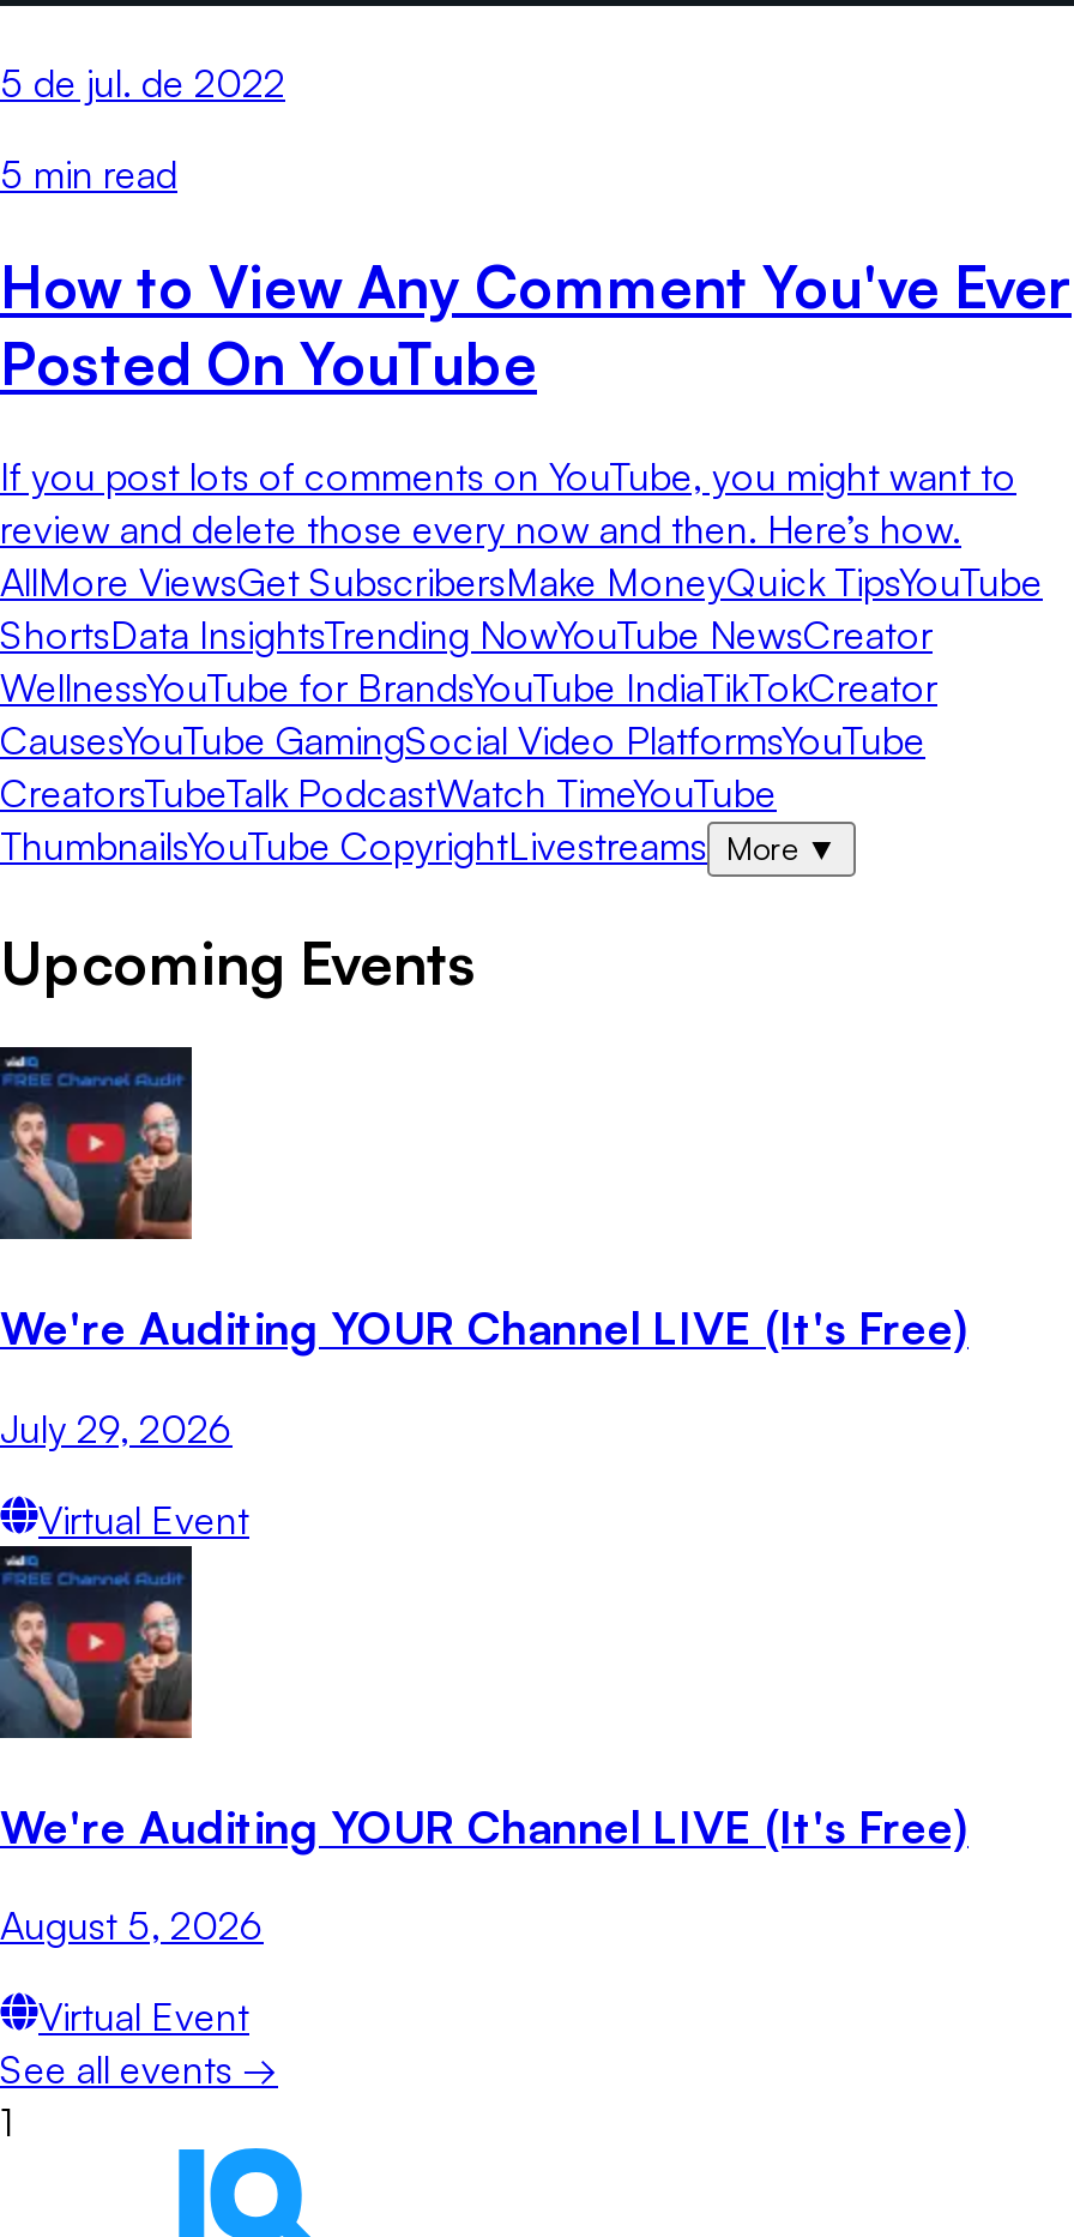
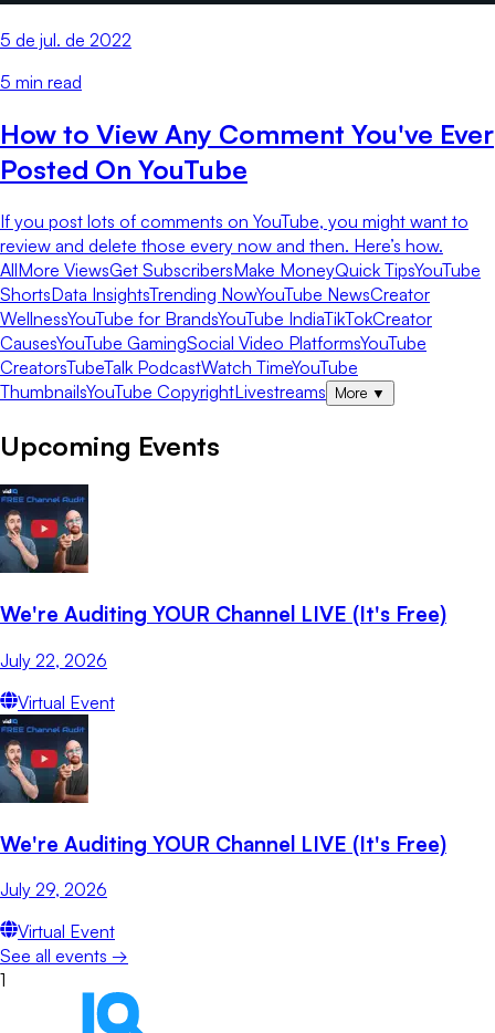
[0,1404,233,1452] July 29, 2026 -> [0,649,107,671] July 22, 2026
[0,1902,264,1950] August 5, 2026 -> [0,878,107,901] July 29, 2026

